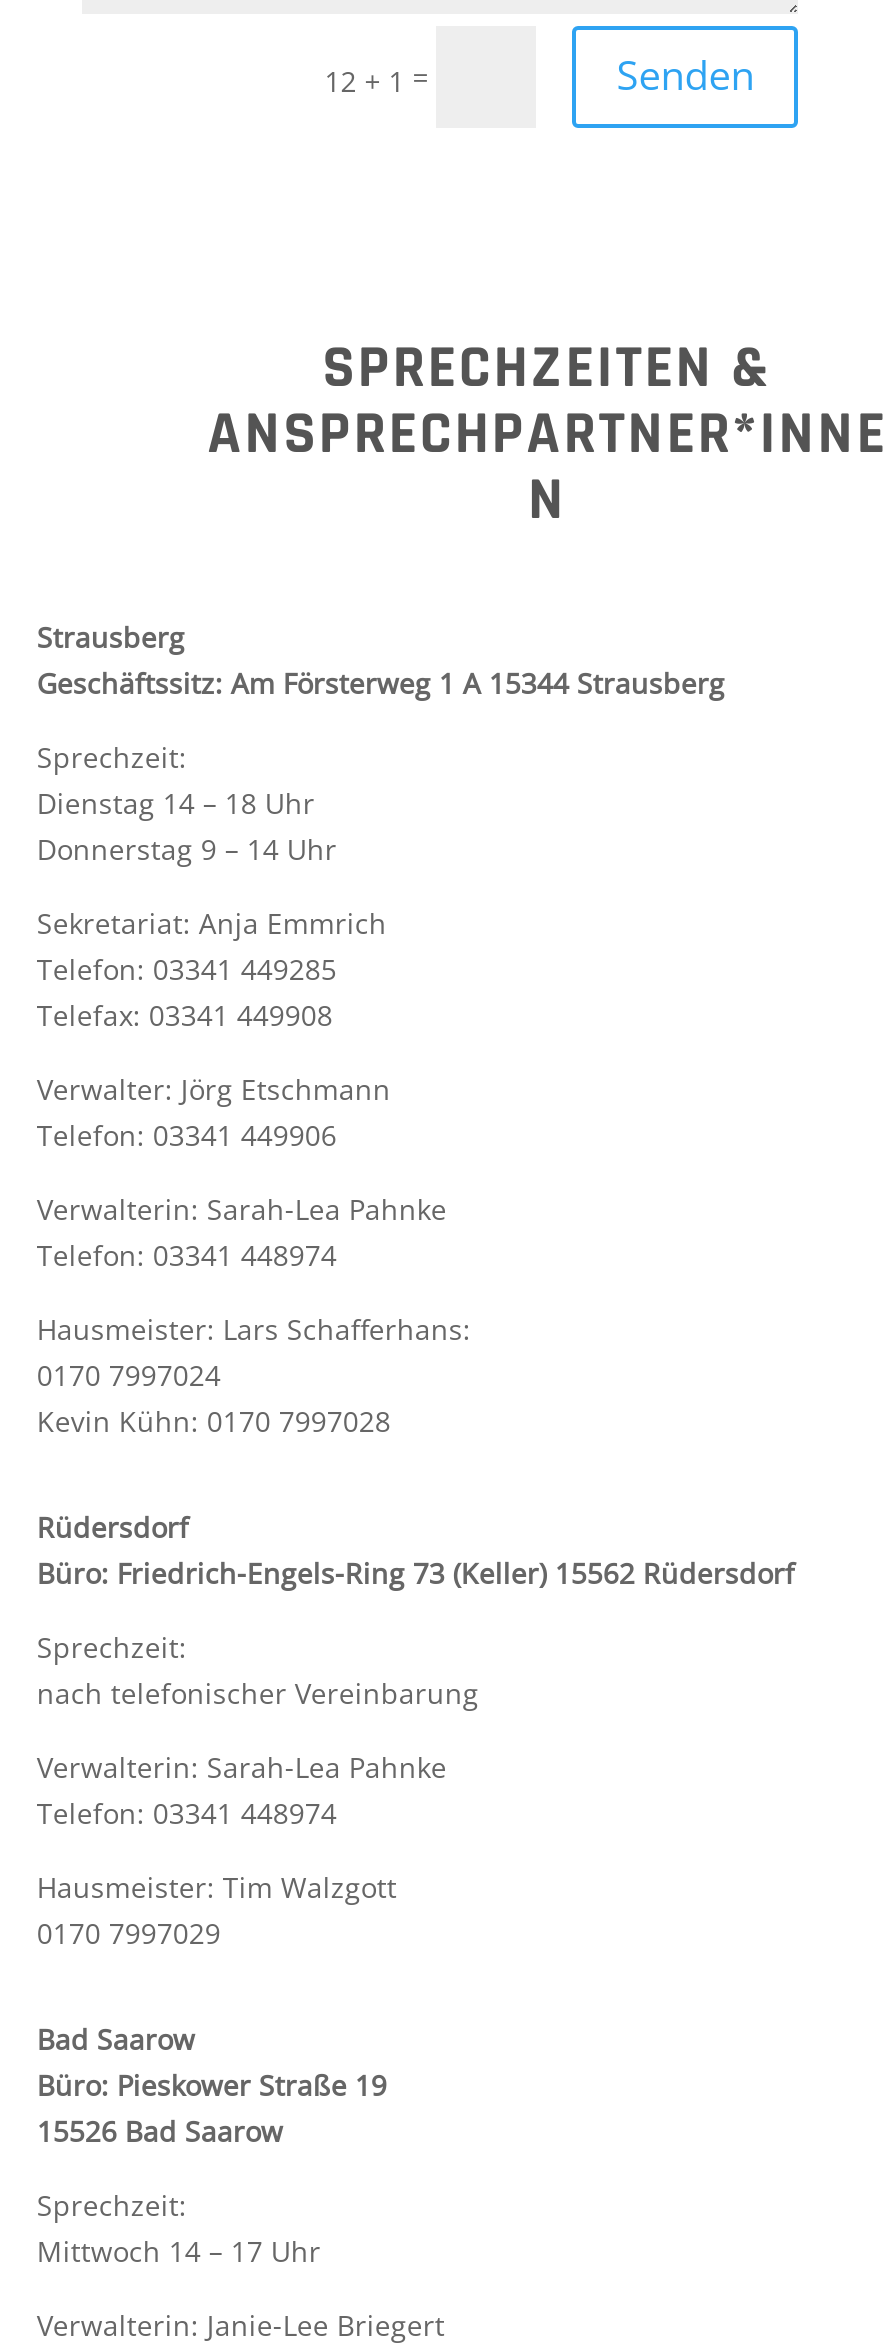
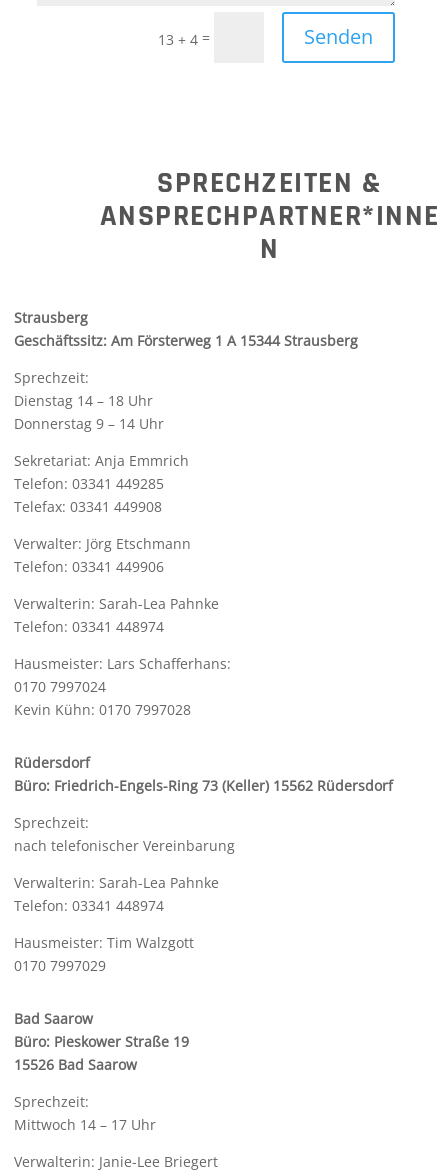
[324,57,436,99] 12 + 1 = -> [158,28,214,48] 13 + 4 =

